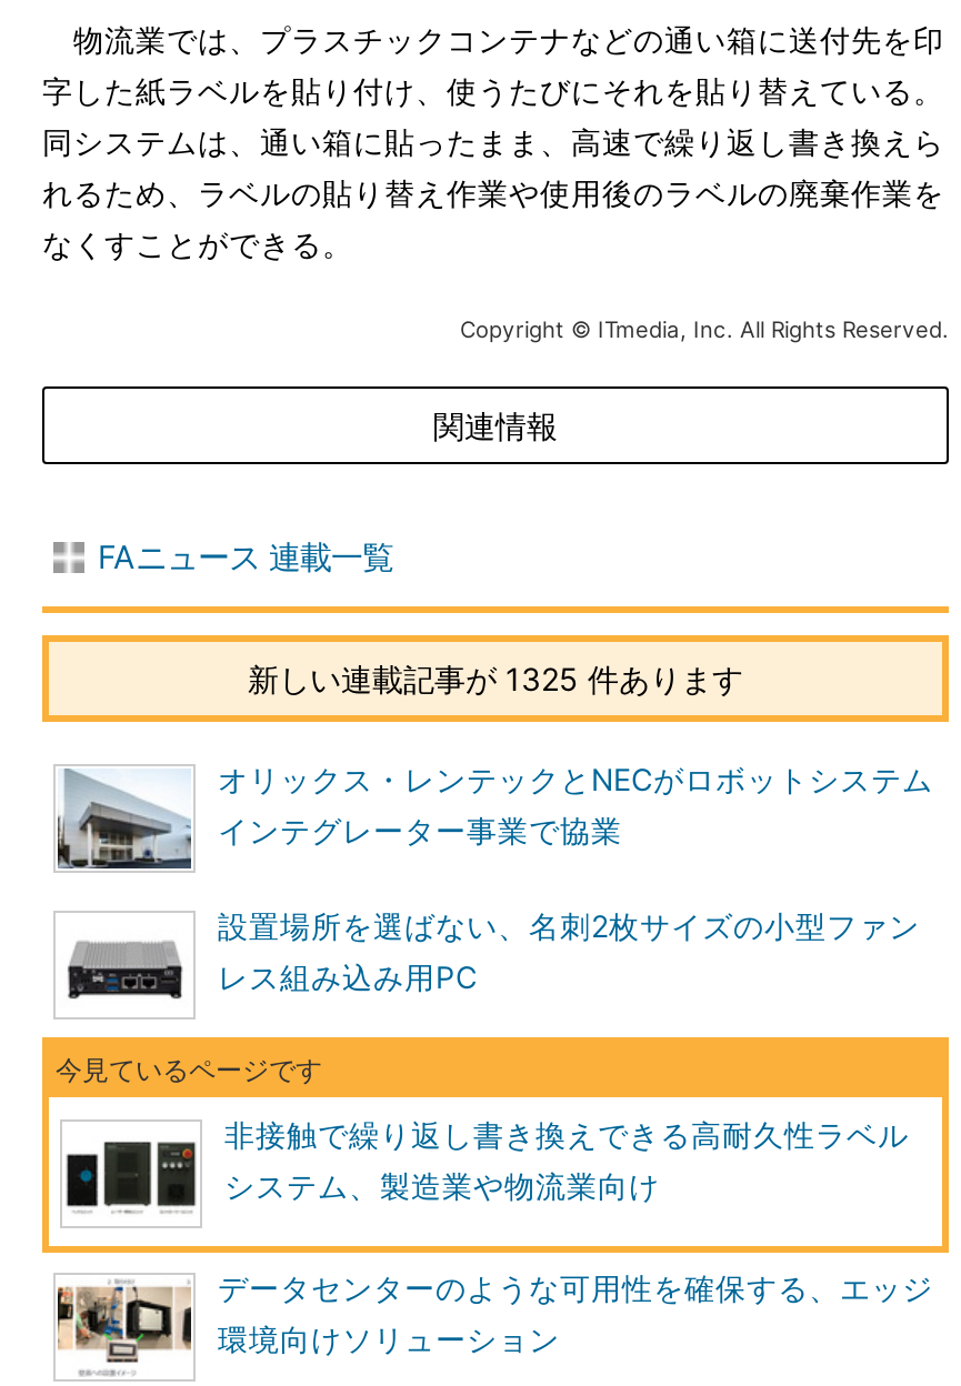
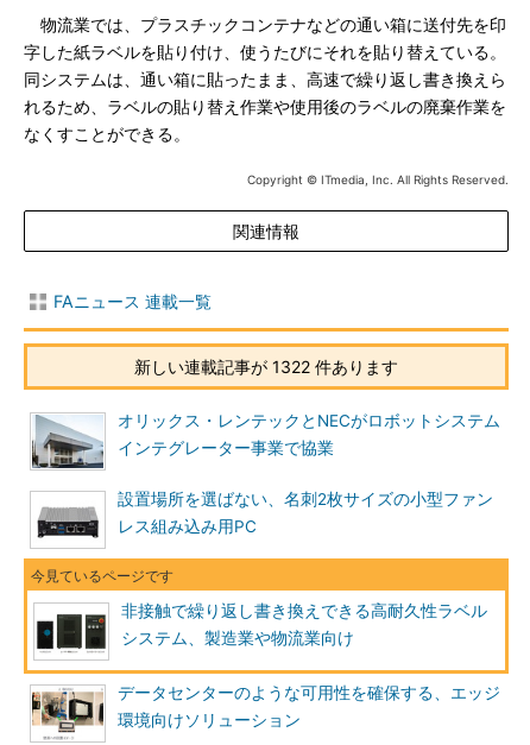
[248,660,743,697] 新しい連載記事が 1325 件あります -> [134,356,398,377] 新しい連載記事が 1322 件あります

